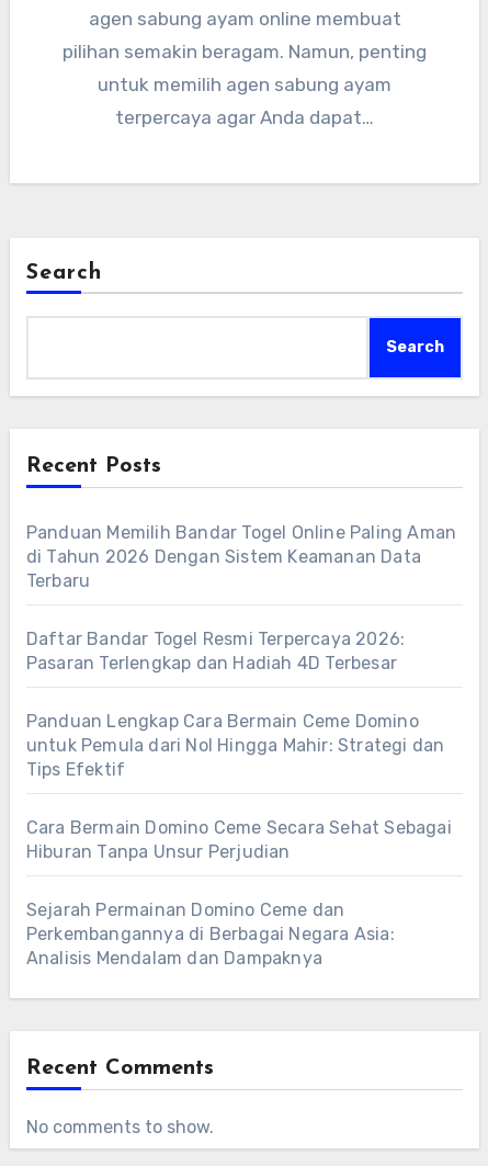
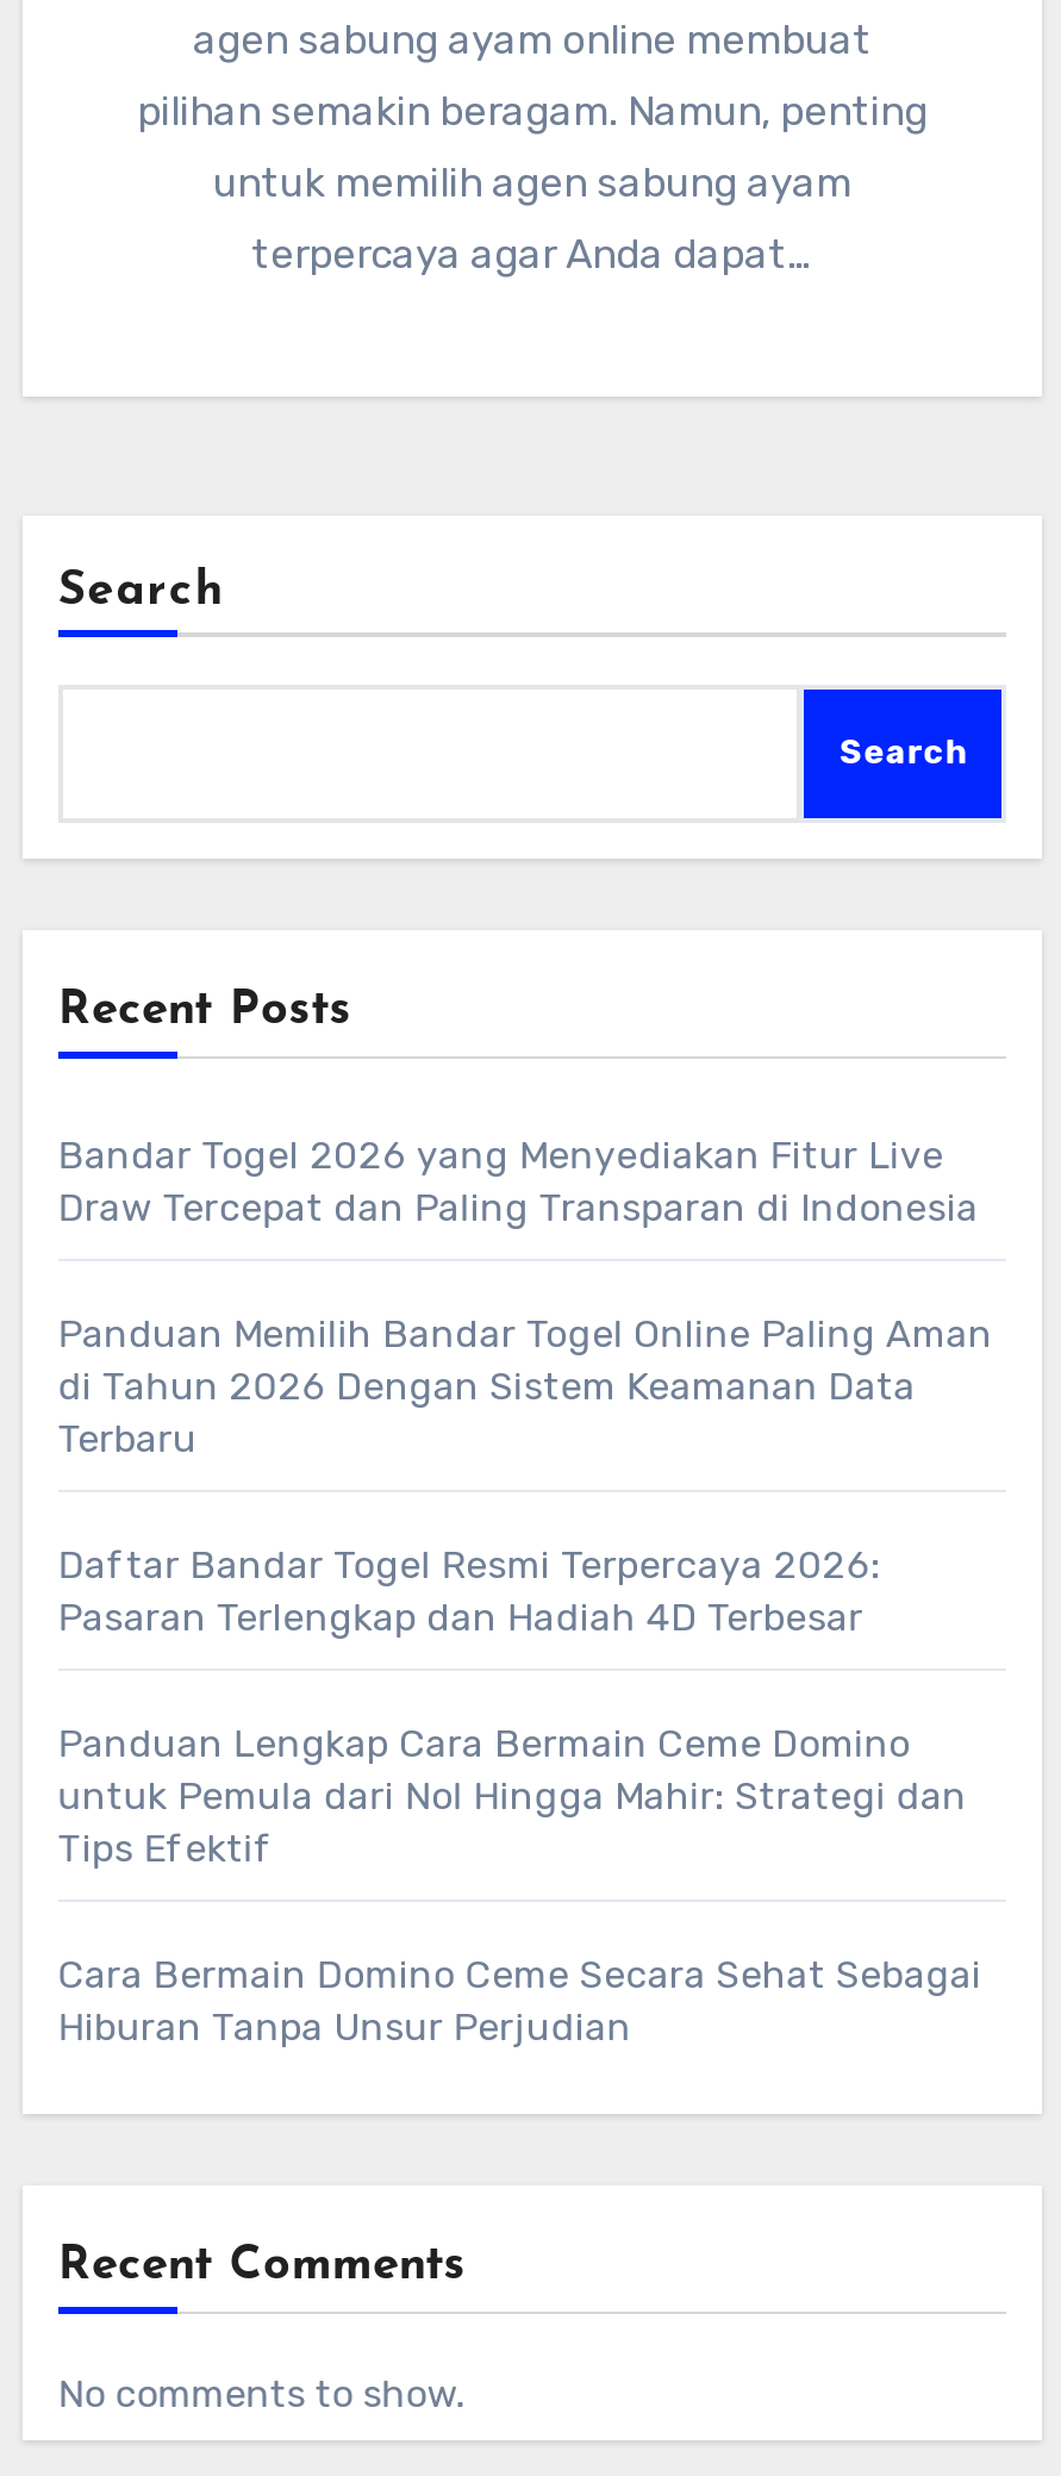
none -> [58,1134,979,1231] Bandar Togel 2026 yang Menyediakan Fitur Live | Draw Tercepat dan Paling Transparan di Indonesia
moved [26,523,456,863] -> [58,1312,992,2051]: Panduan Memilih Bandar Togel Online Paling Aman | di Tahun 2026 Dengan Sistem Keamanan Data | Terbaru | ... | Cara Bermain Domino Ceme Secara Sehat Sebagai | Hiburan Tanpa Unsur Perjudian
[26,900,395,969] Sejarah Permainan Domino Ceme dan | Perkembangannya di Berbagai Negara Asia: | Analisis Mendalam dan Dampaknya -> none

